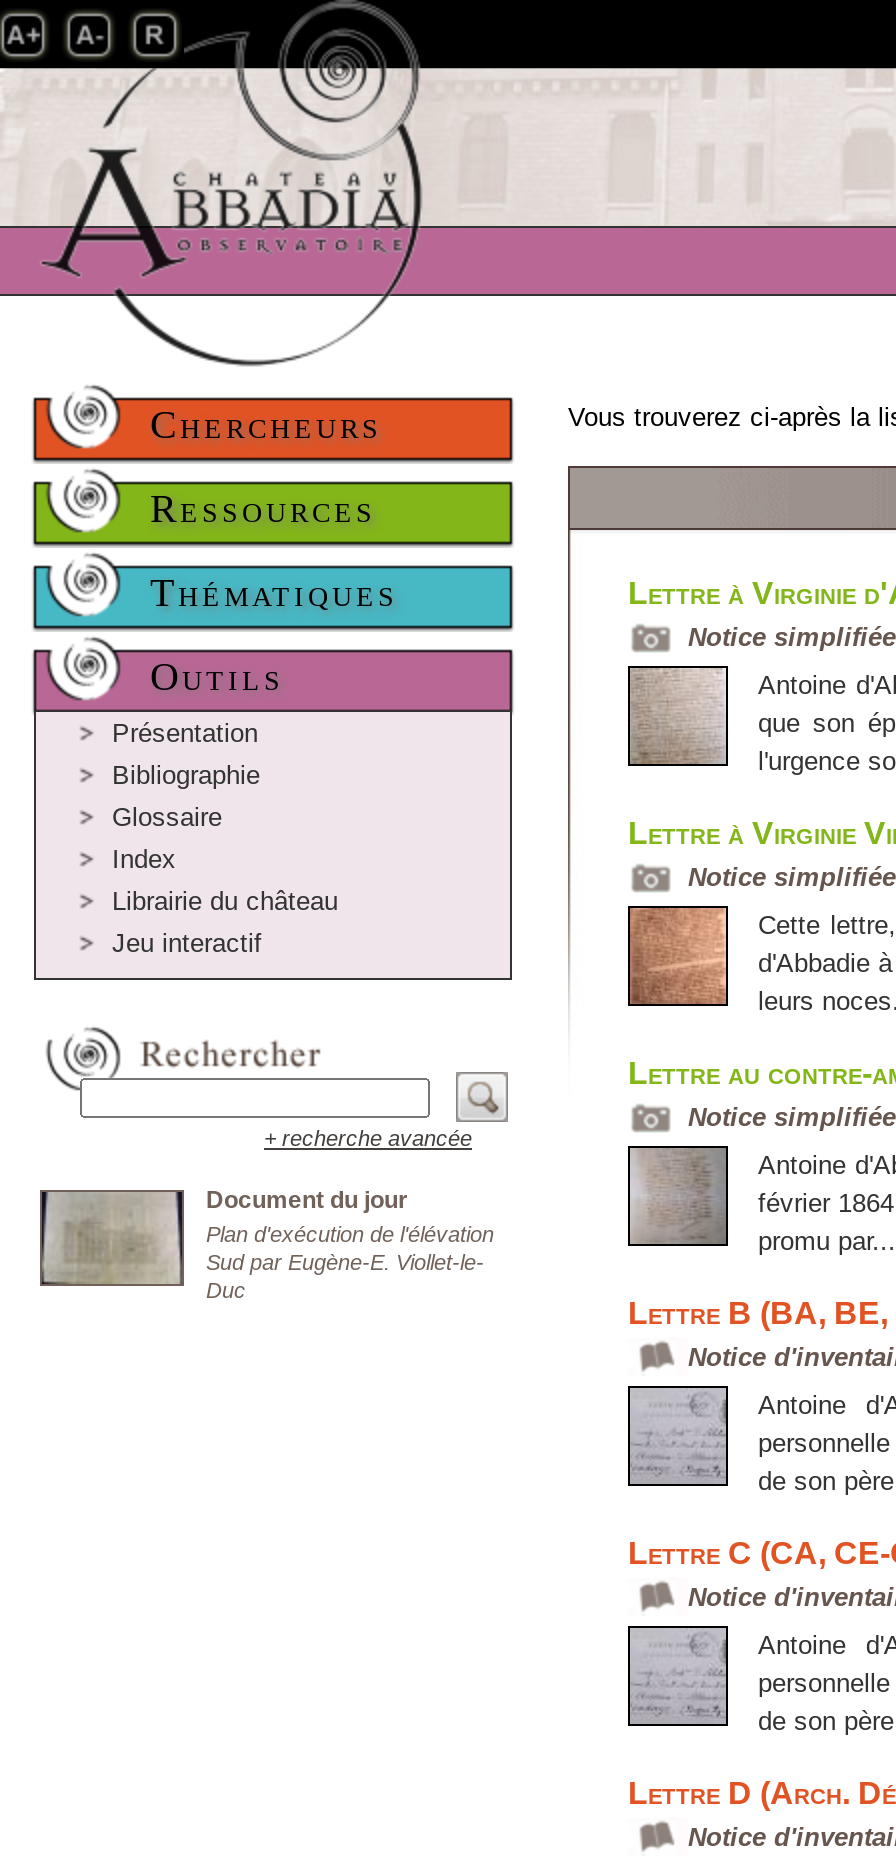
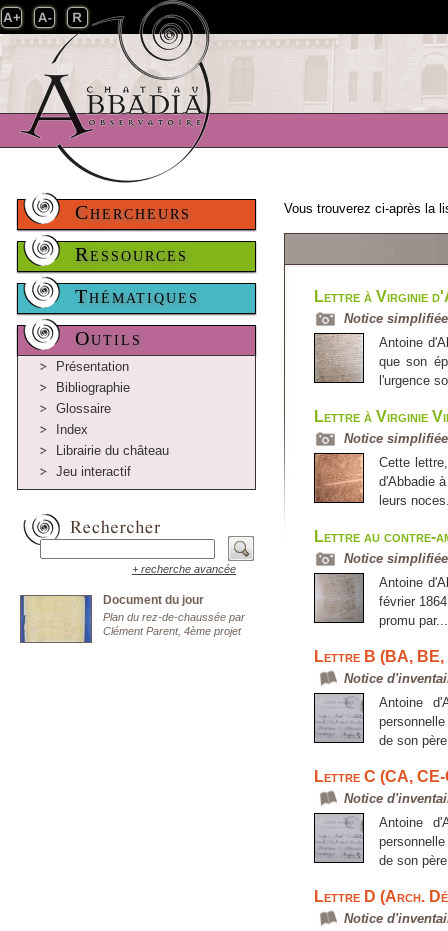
[40,1190,494,1302] [image] | Plan d'exécution de l'élévation | Sud par Eugène-E. Viollet-le- | Duc -> [20,596,245,643] [image] | Plan du rez-de-chaussée par | Clément Parent, 4ème projet

